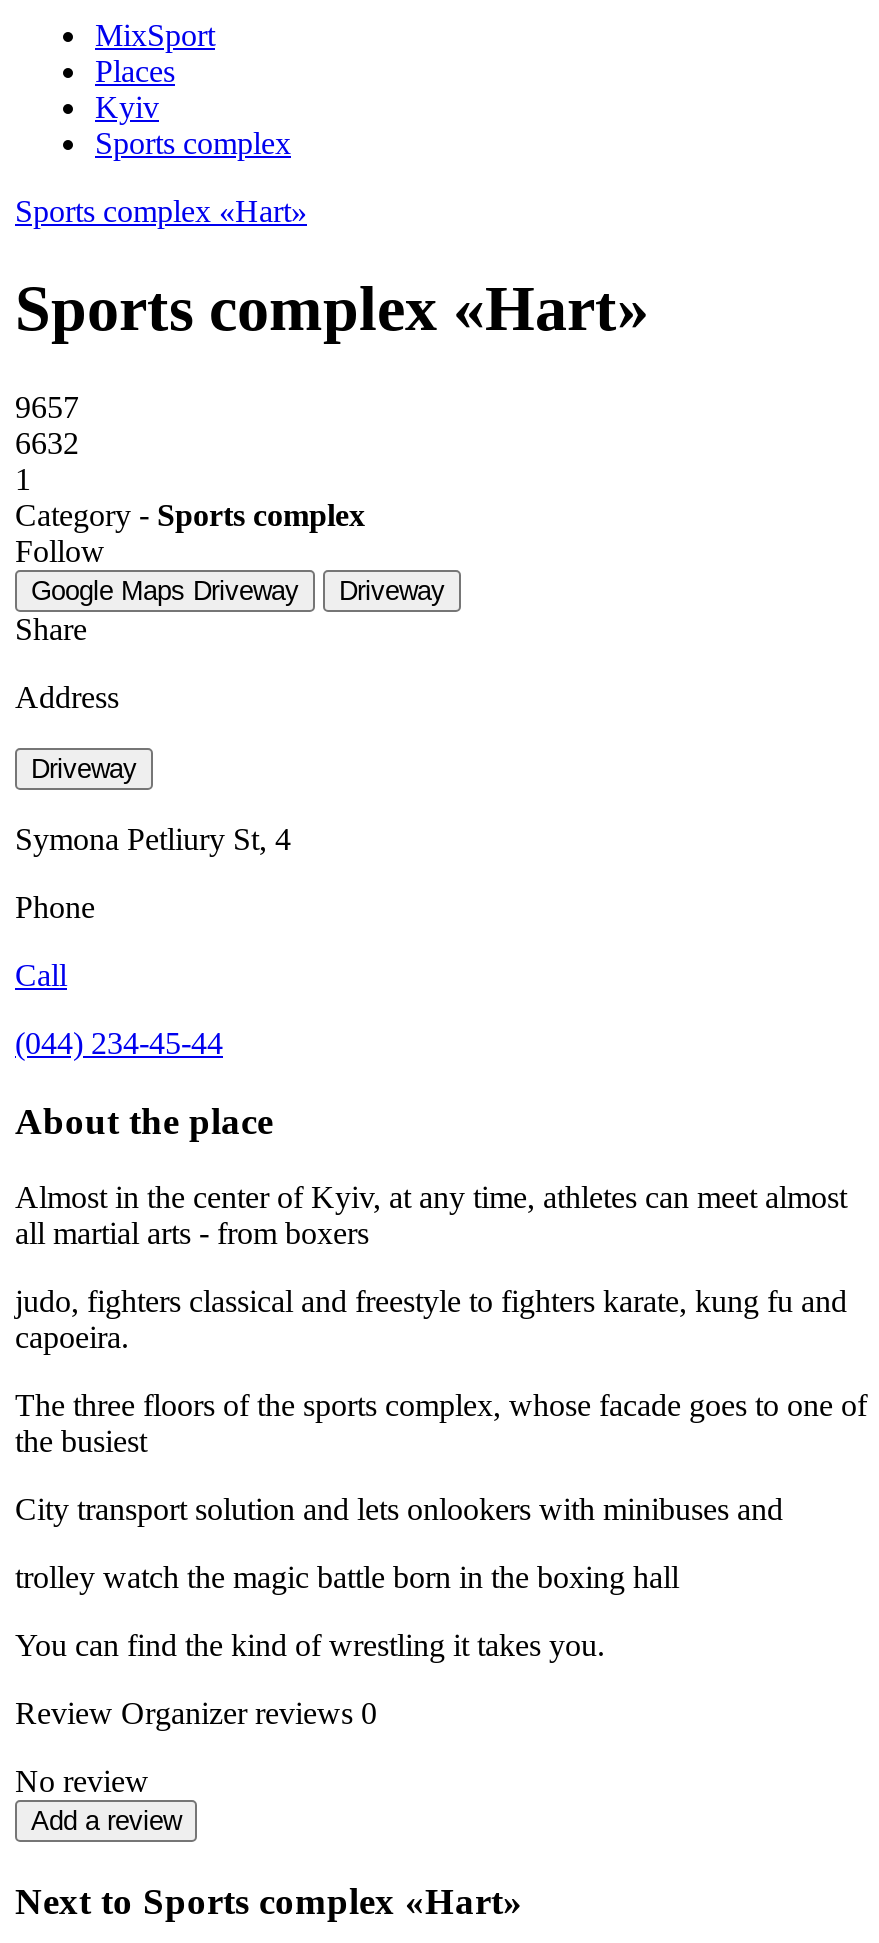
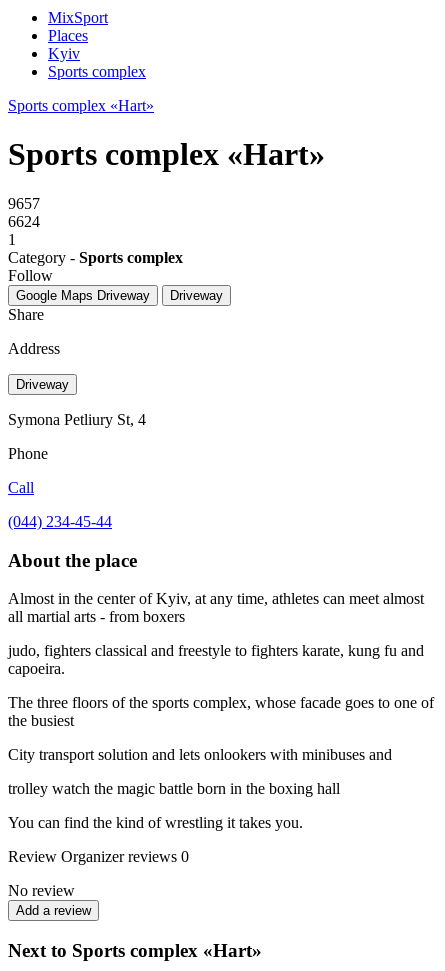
[15,426,79,460] 6632 -> [8,213,40,230] 6624

